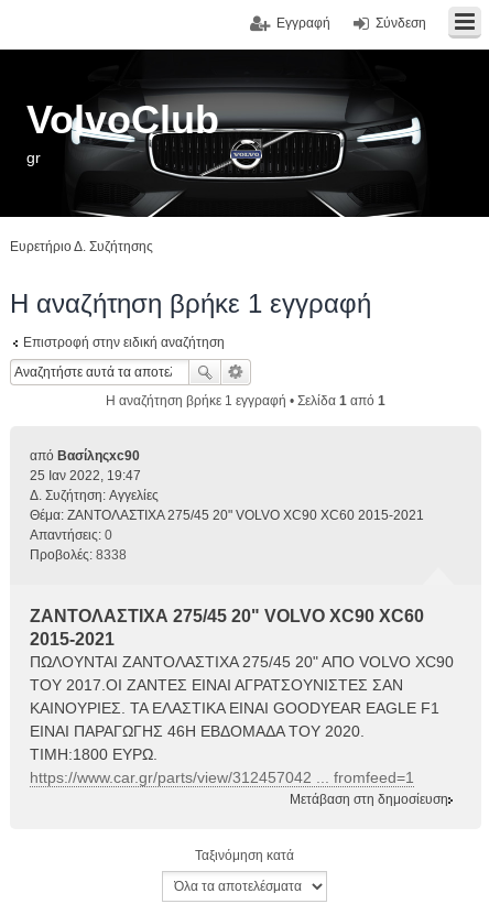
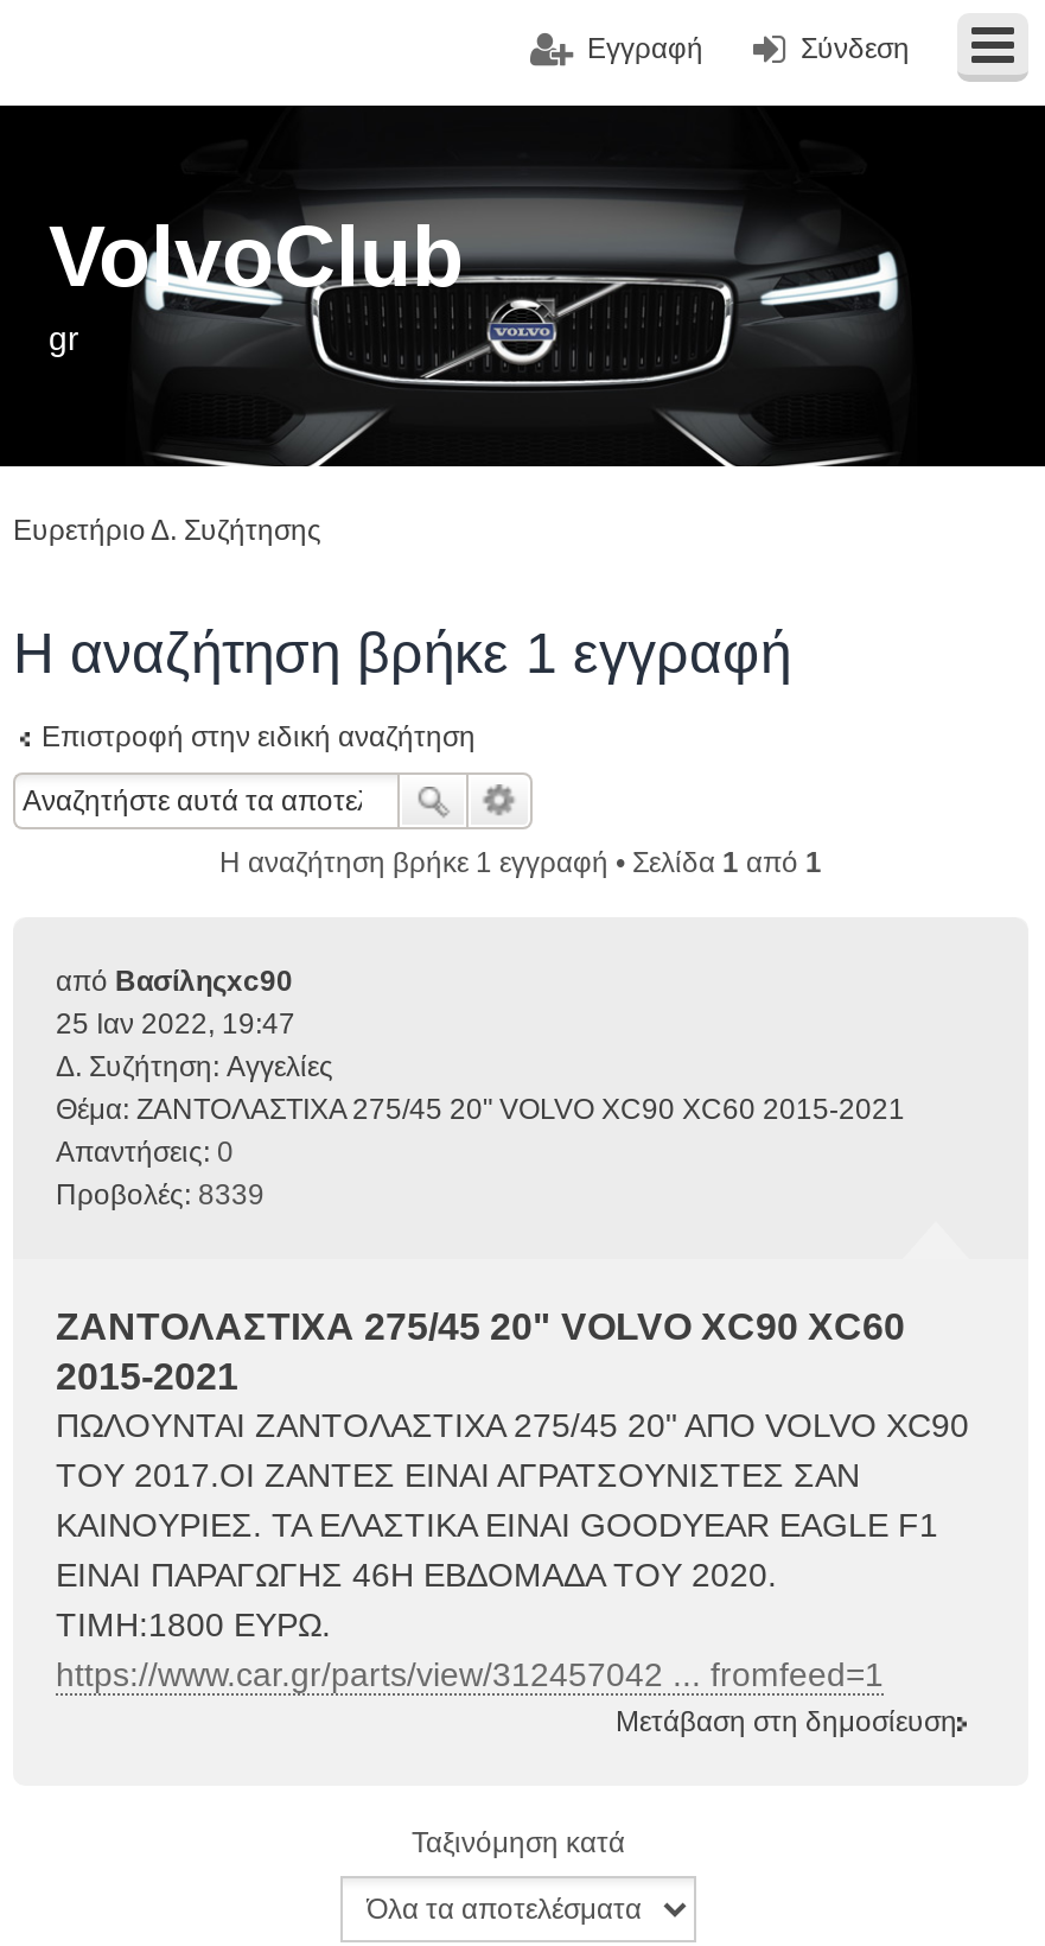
[30,547,127,563] Προβολές: 8338 -> [56,1178,265,1212] Προβολές: 8339

